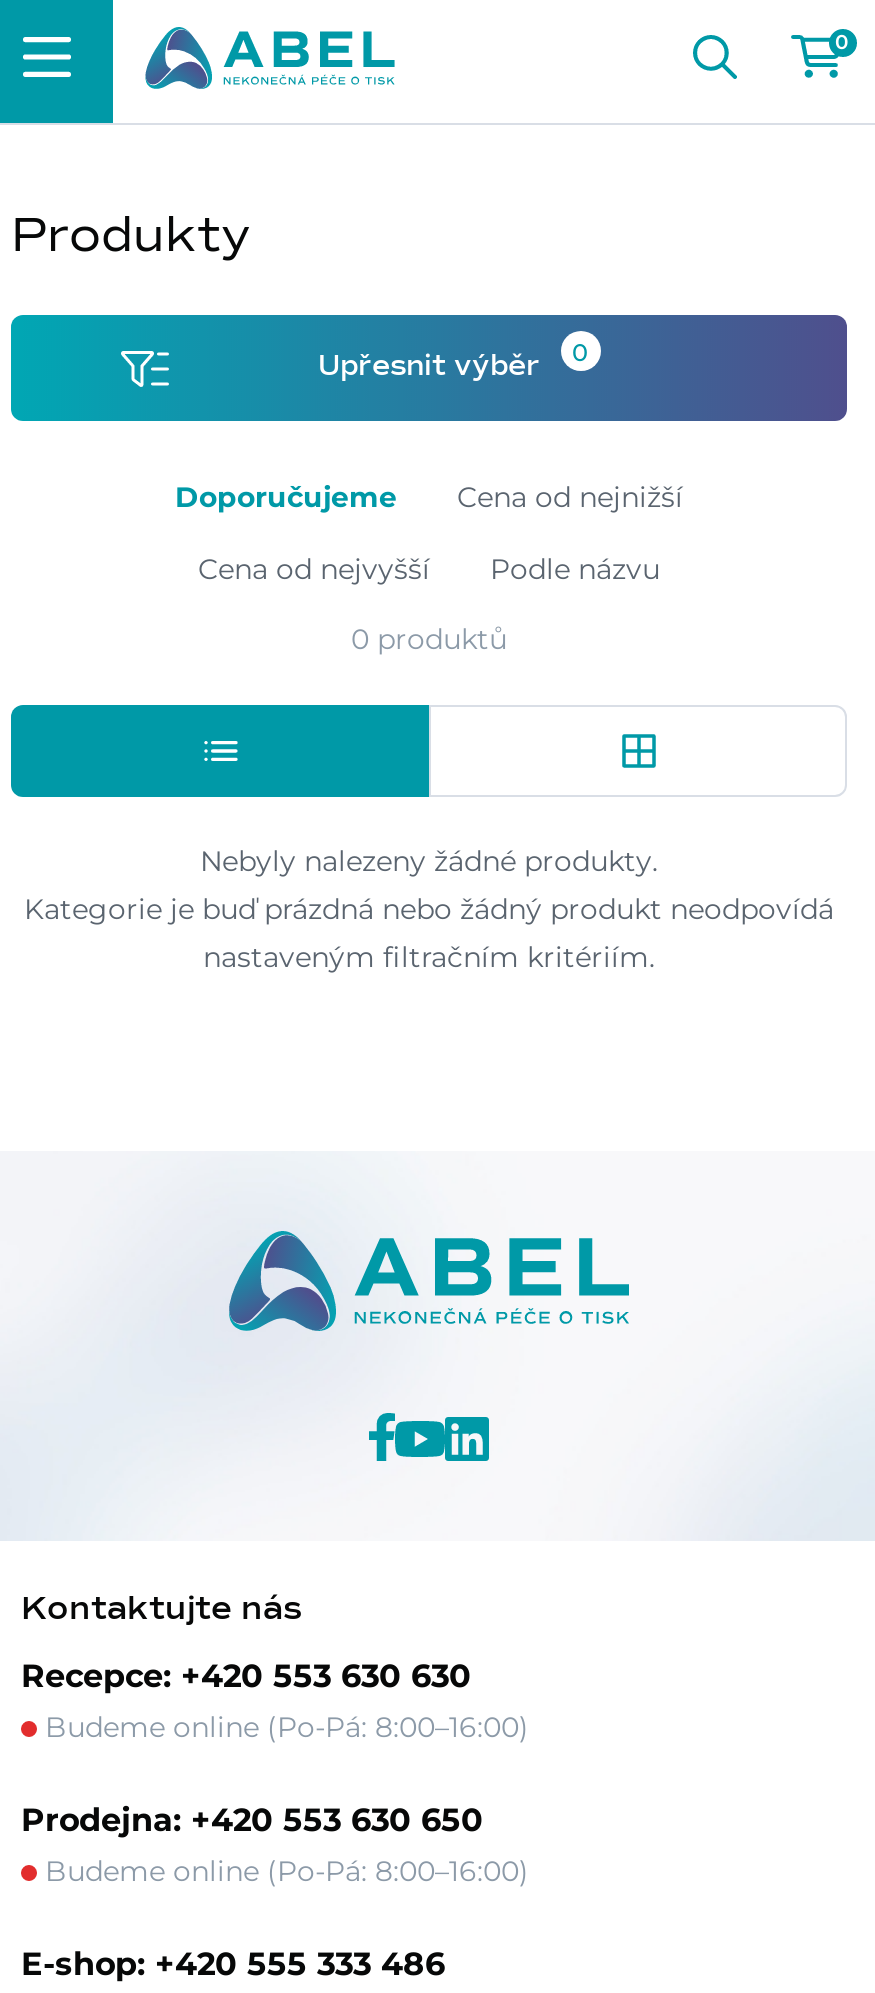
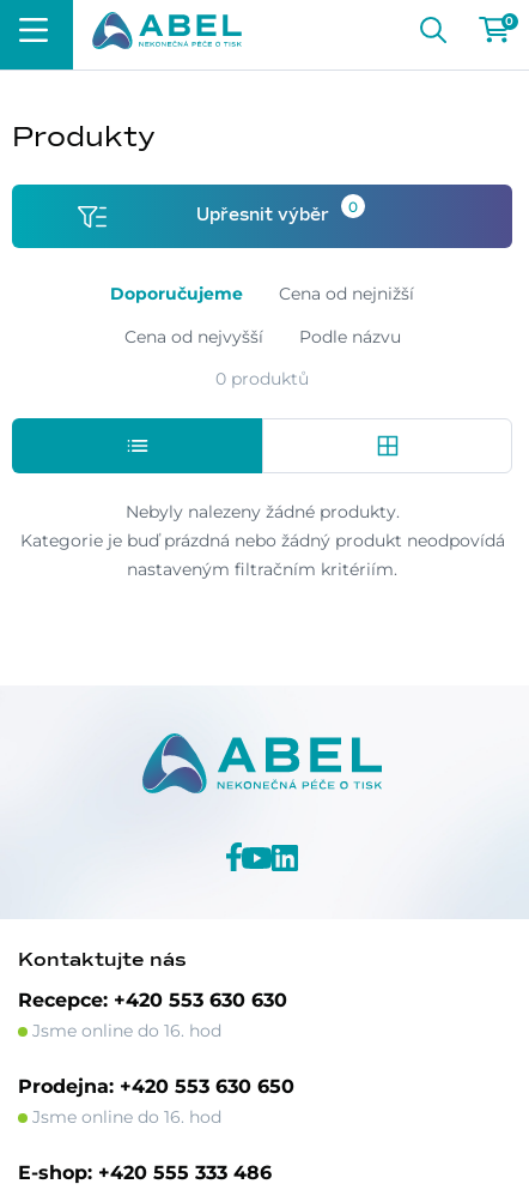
[37,1710,529,1746] Budeme online (Po-Pá: 8:00–16:00) -> [28,1020,221,1042] Jsme online do 16. hod
[37,1854,529,1890] Budeme online (Po-Pá: 8:00–16:00) -> [28,1107,221,1128] Jsme online do 16. hod

